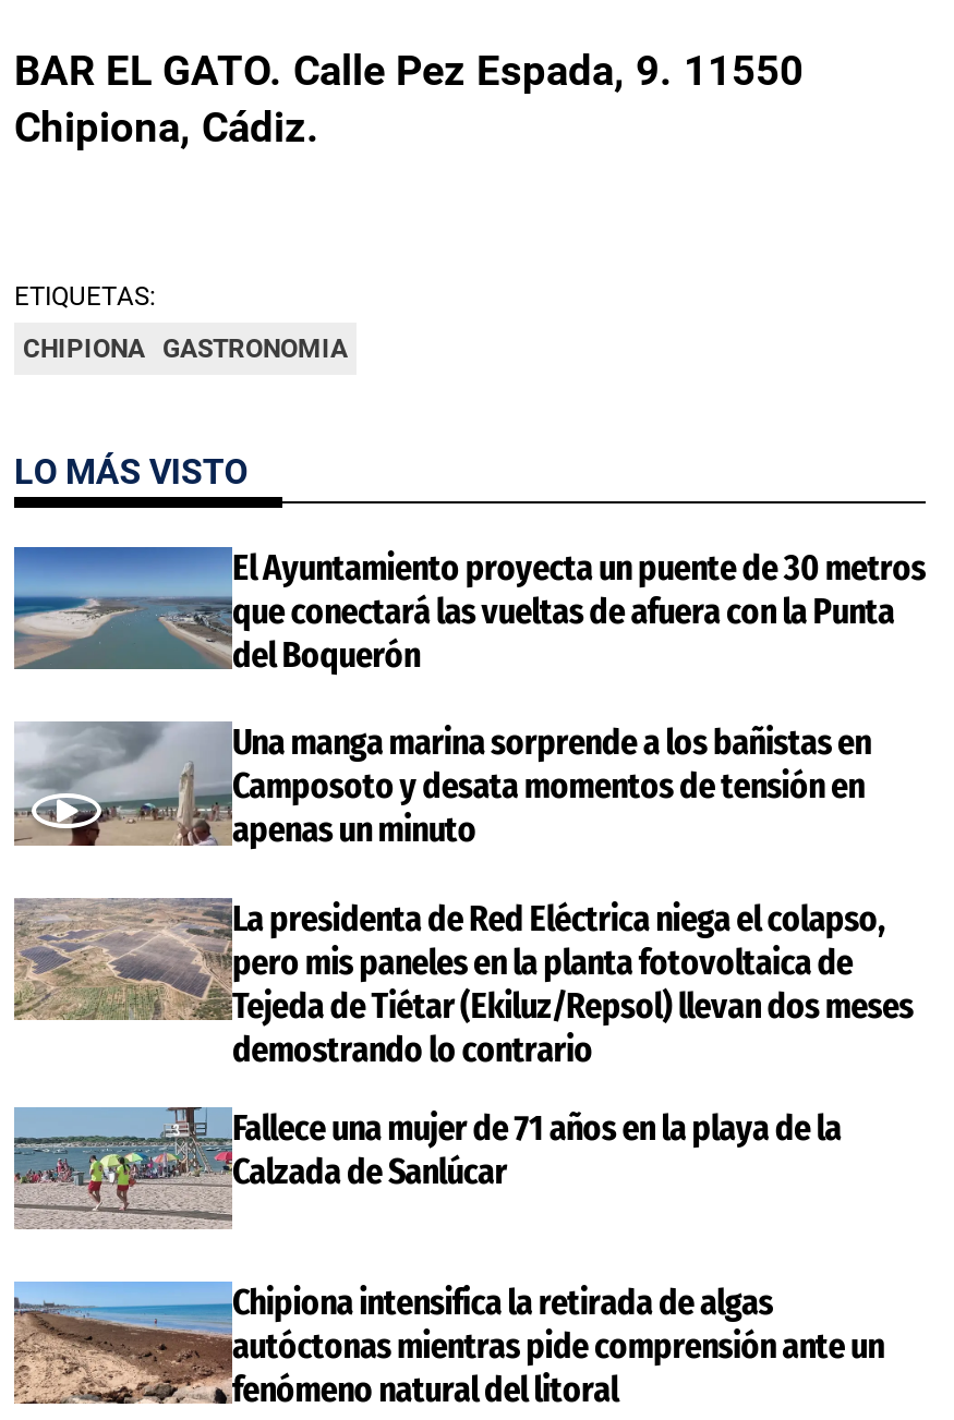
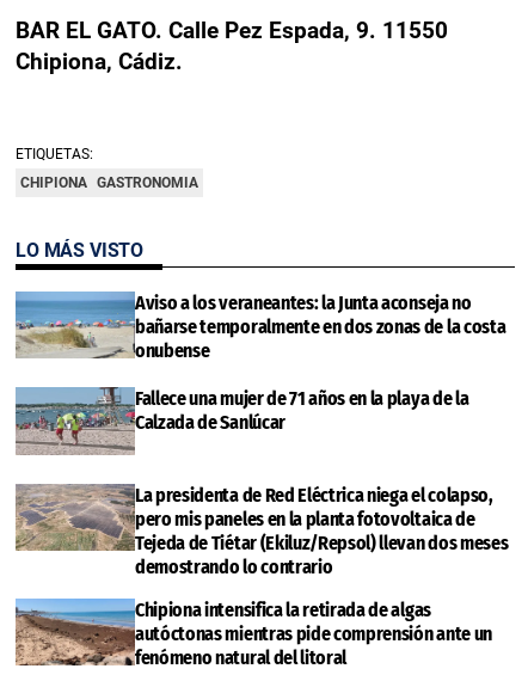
[12,547,926,676] [image] | El Ayuntamiento proyecta un puente de 30 metros | que conectará las vueltas de afuera con la Punta | del Boquerón -> [16,292,506,362] [image] | Aviso a los veraneantes: la Junta aconseja no | bañarse temporalmente en dos zonas de la costa | onubense
[16,721,202,846] [image] -> [16,386,118,454] [image]
[232,722,871,851] Una manga marina sorprende a los bañistas en | Camposoto y desata momentos de tensión en | apenas un minuto -> none
moved [232,1106,841,1191] -> [135,388,469,434]: Fallece una mujer de 71 años en la playa de la | Calzada de Sanlúcar

